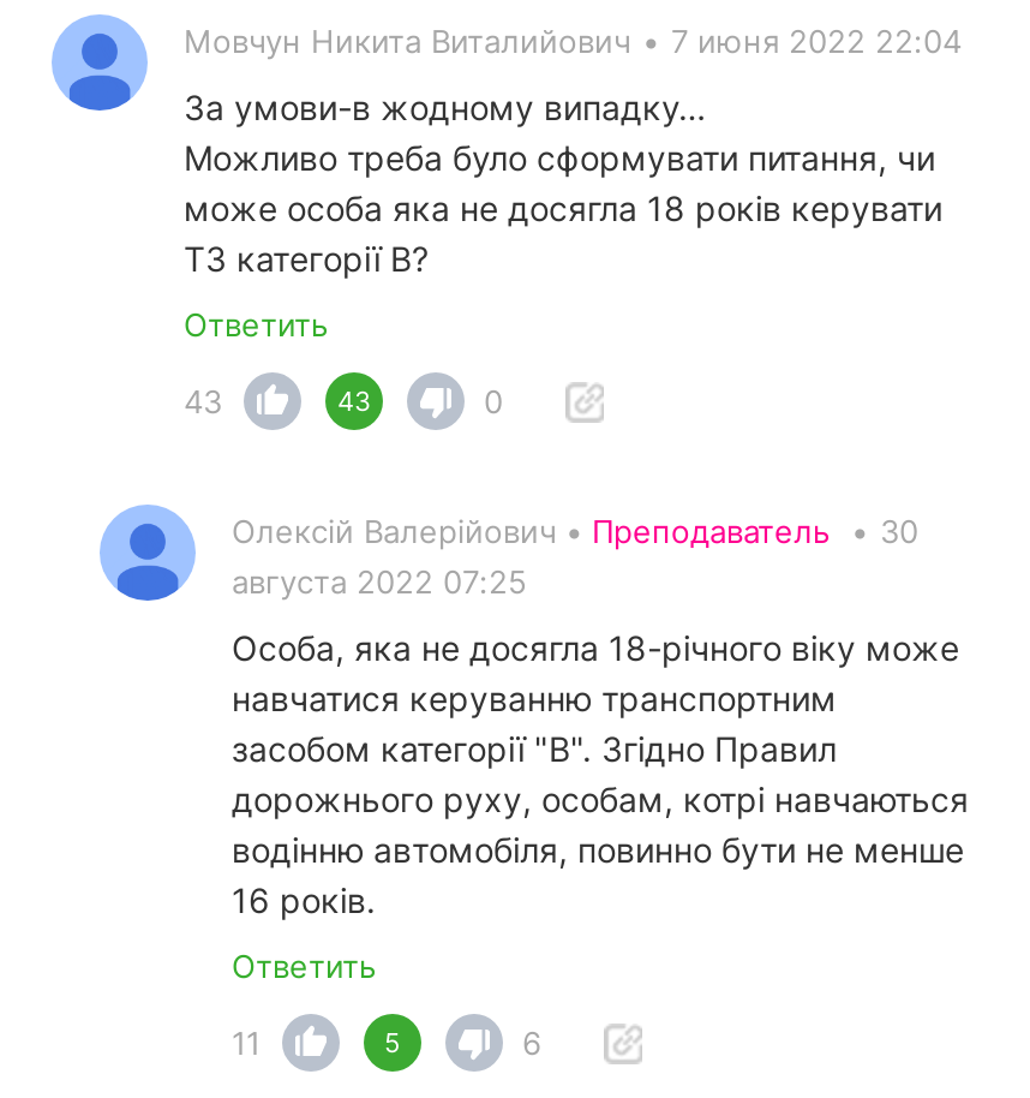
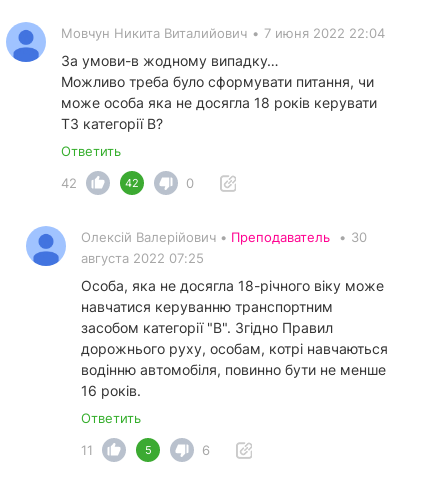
[184,382,222,421] 43 -> [61,175,77,191] 42
[337,385,371,418] 43 -> [125,176,139,190] 42

